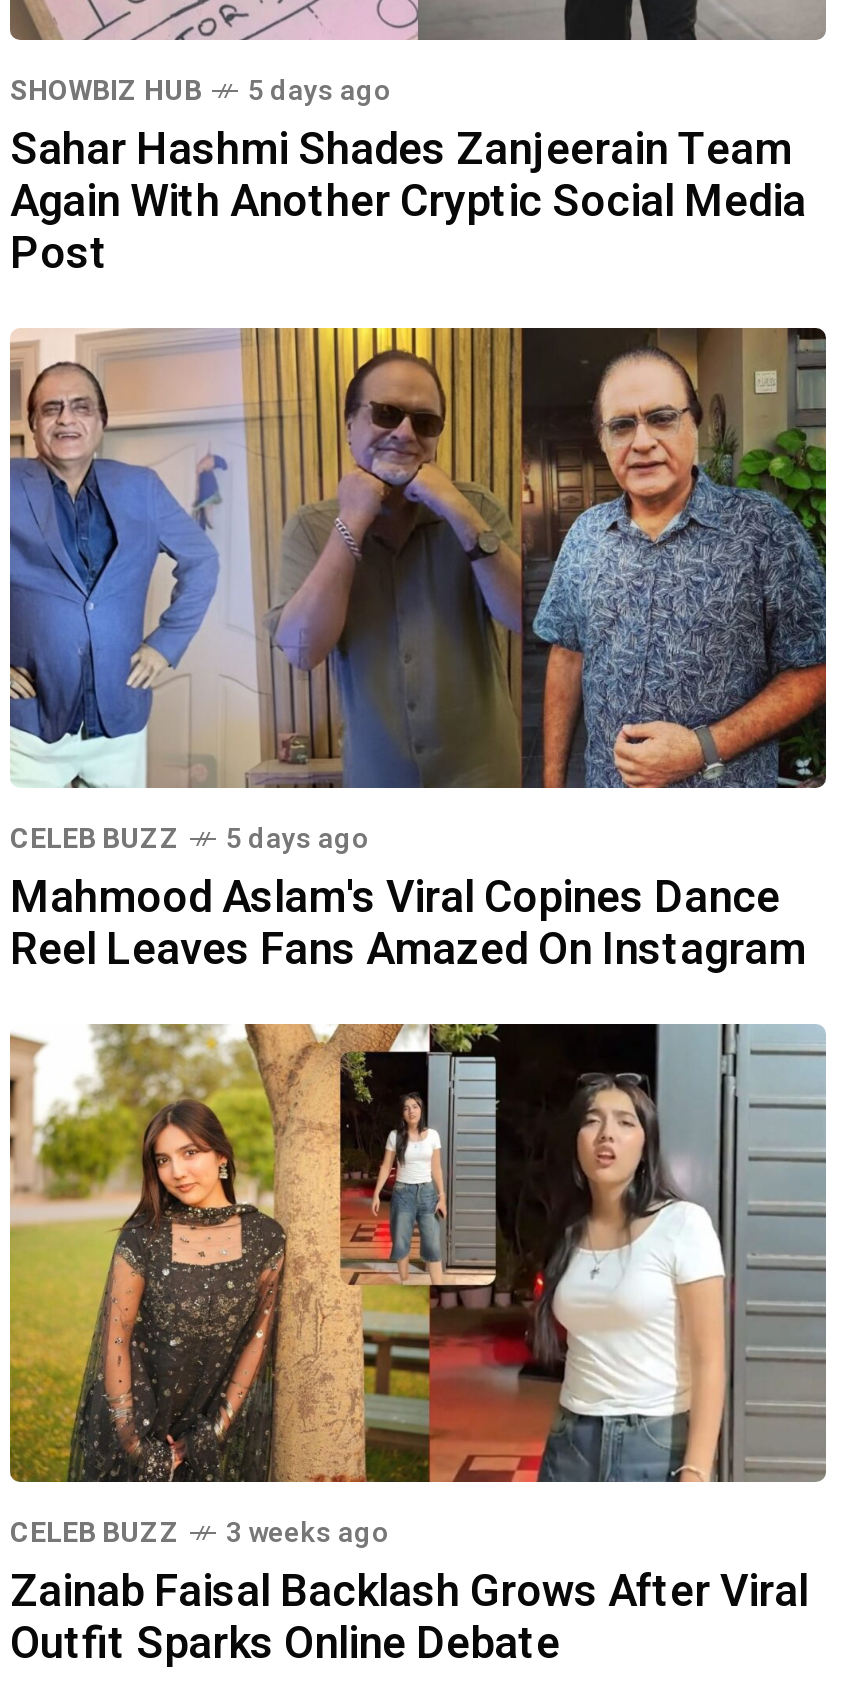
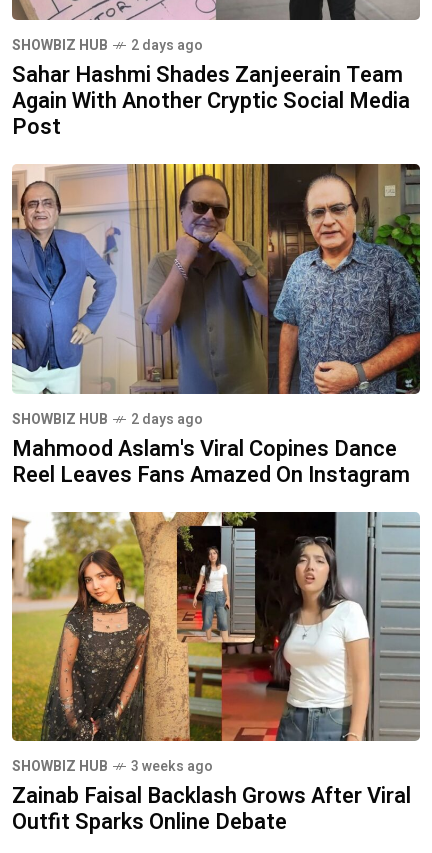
[10,71,392,113] SHOWBIZ HUB 5 days ago -> [12,35,203,56] SHOWBIZ HUB 2 days ago
[10,818,370,860] CELEB BUZZ | 5 days ago -> [12,409,203,430] SHOWBIZ HUB | 2 days ago
[10,1513,180,1555] CELEB BUZZ -> [12,756,108,777] SHOWBIZ HUB

